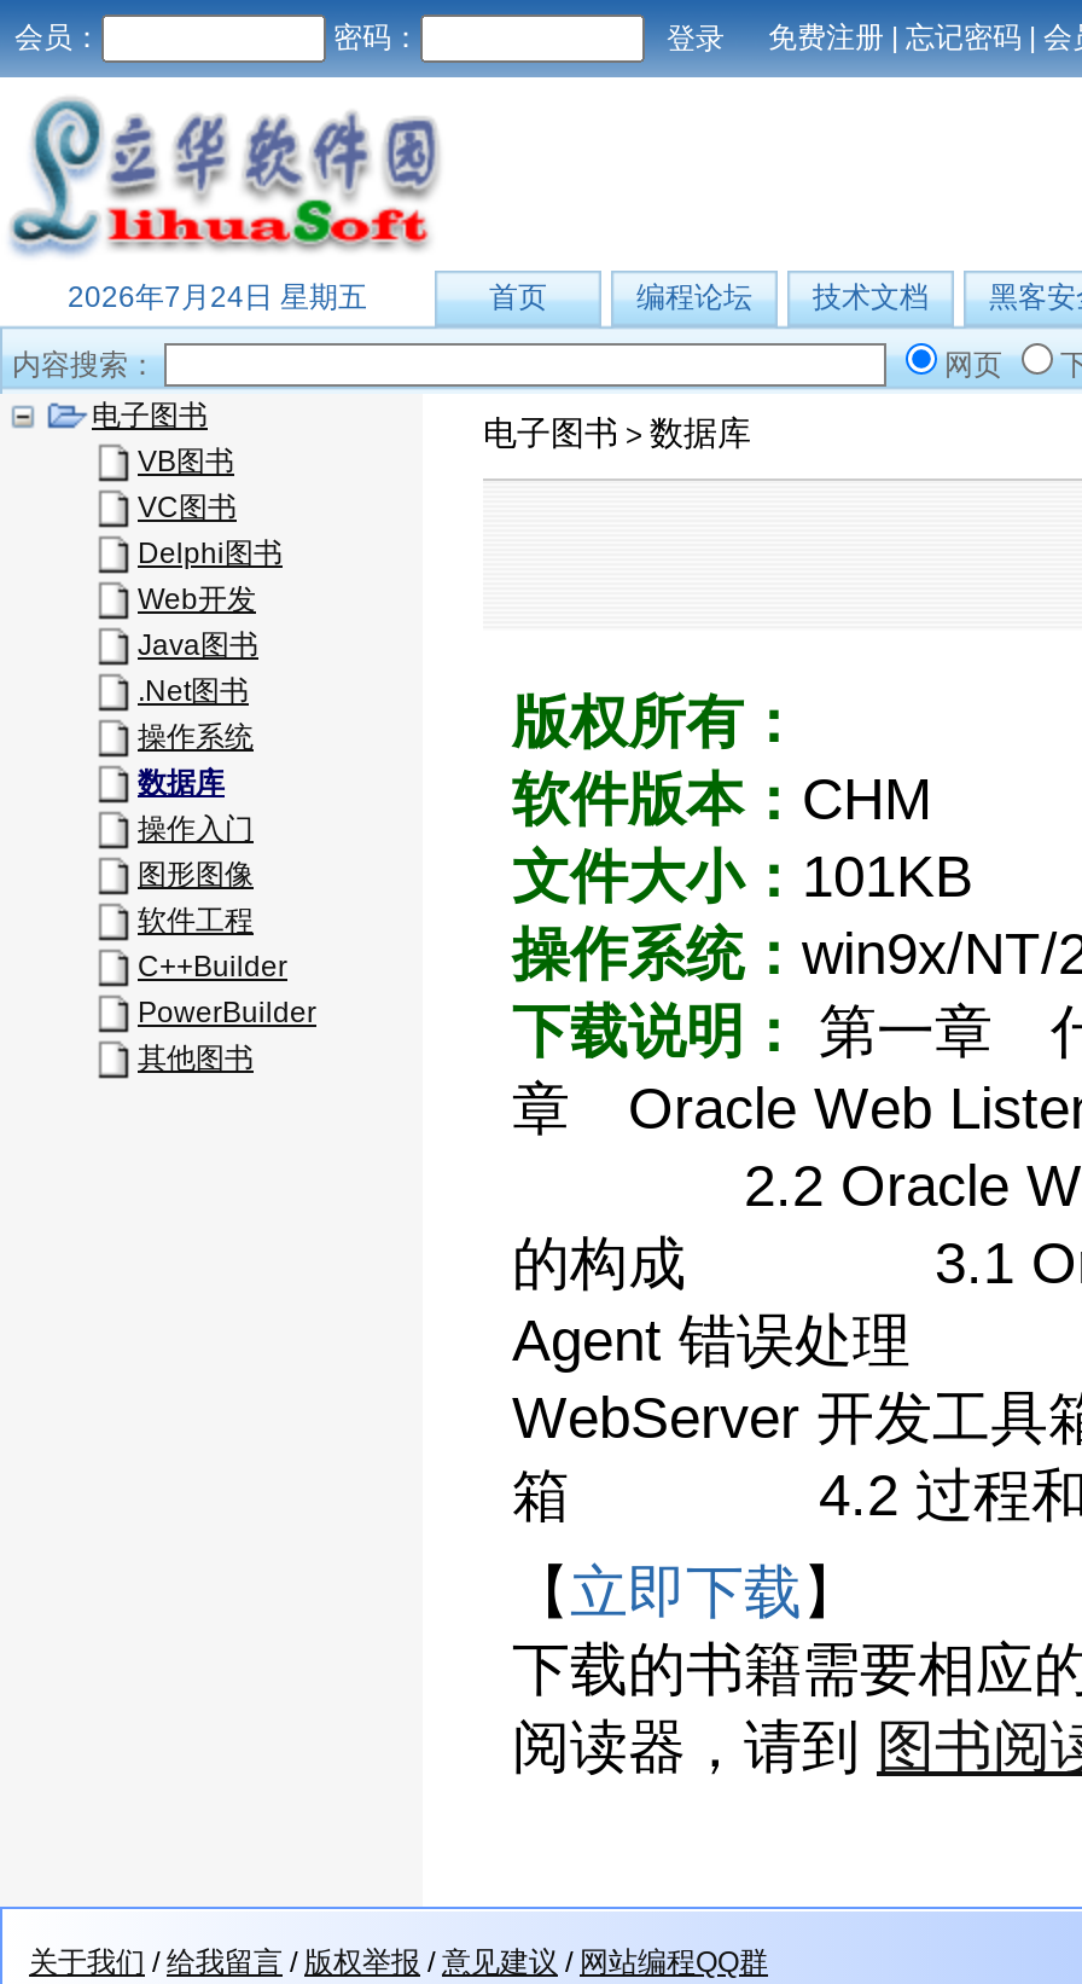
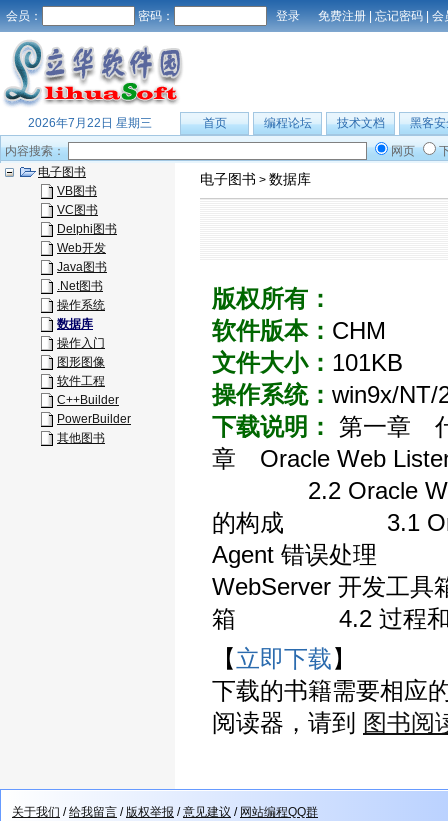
[68,280,367,314] 2026年7月24日 星期五 -> [28,116,152,130] 2026年7月22日 星期三

